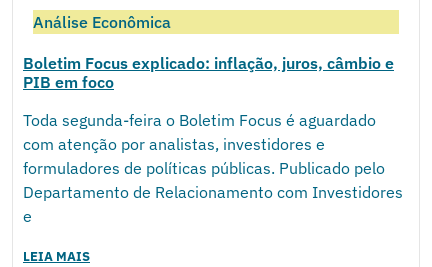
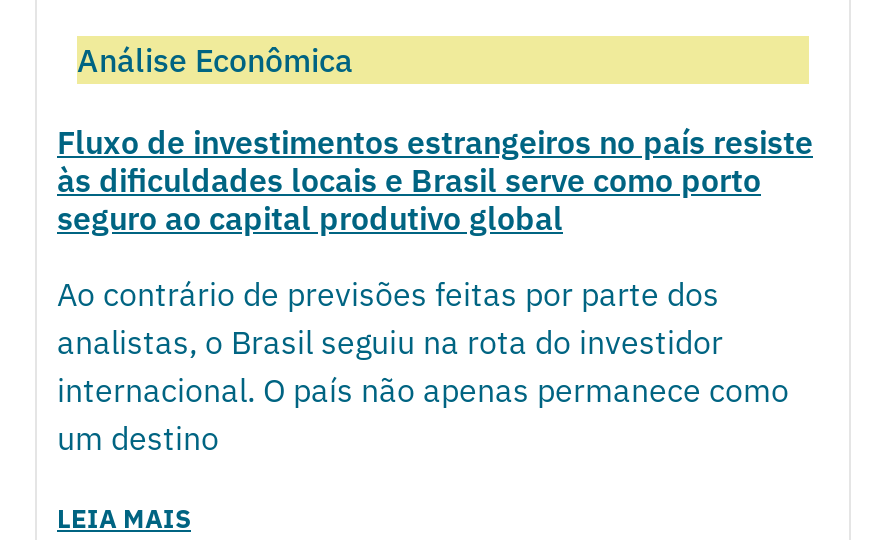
[23,53,394,92] Boletim Focus explicado: inflação, juros, câmbio e | PIB em foco -> [57,123,813,239] Fluxo de investimentos estrangeiros no país resiste | às dificuldades locais e Brasil serve como porto | seguro ao capital produtivo global
[23,110,403,226] Toda segunda-feira o Boletim Focus é aguardado | com atenção por analistas, investidores e | formuladores de políticas públicas. Publicado pelo | Departamento de Relacionamento com Investidores | e -> [57,275,789,459] Ao contrário de previsões feitas por parte dos | analistas, o Brasil seguiu na rota do investidor | internacional. O país não apenas permanece como | um destino

